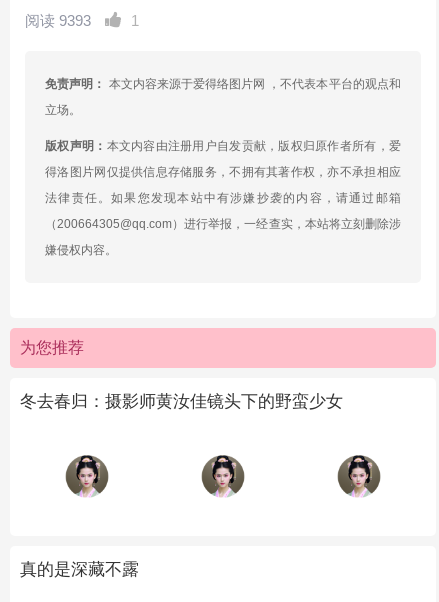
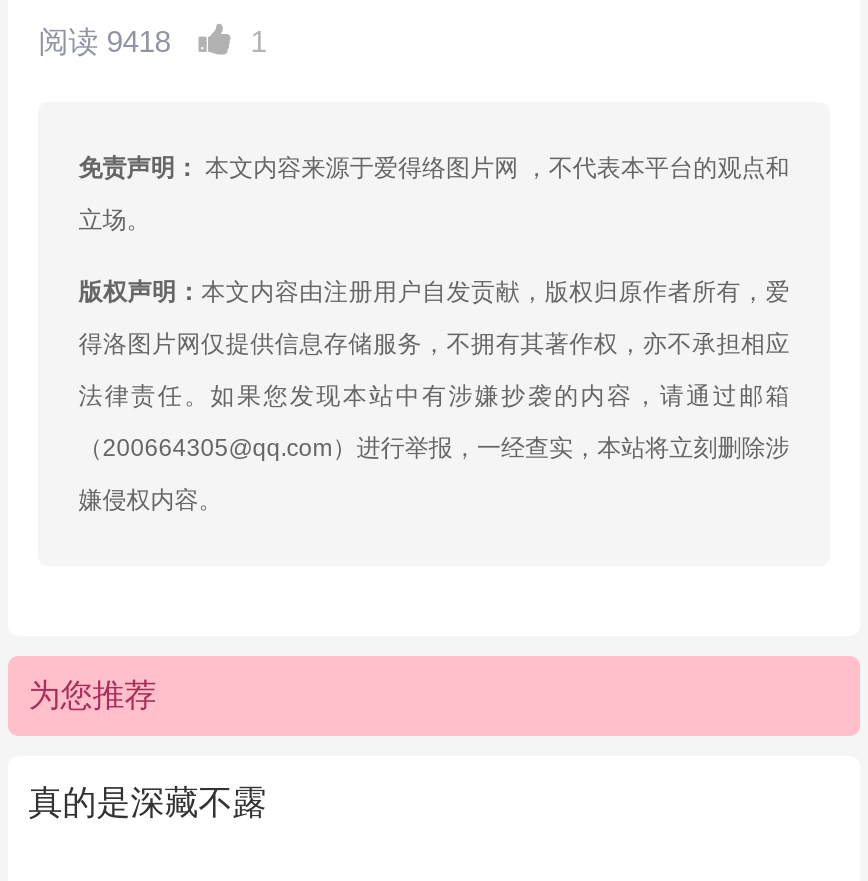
[25,12,91,29] 阅读 9393 -> [38,24,170,58] 阅读 9418
[20,392,343,411] 冬去春归：摄影师黄汝佳镜头下的野蛮少女 -> none
[64,454,110,498] [image] -> none
[200,454,246,498] [image] -> none
[336,454,382,498] [image] -> none

